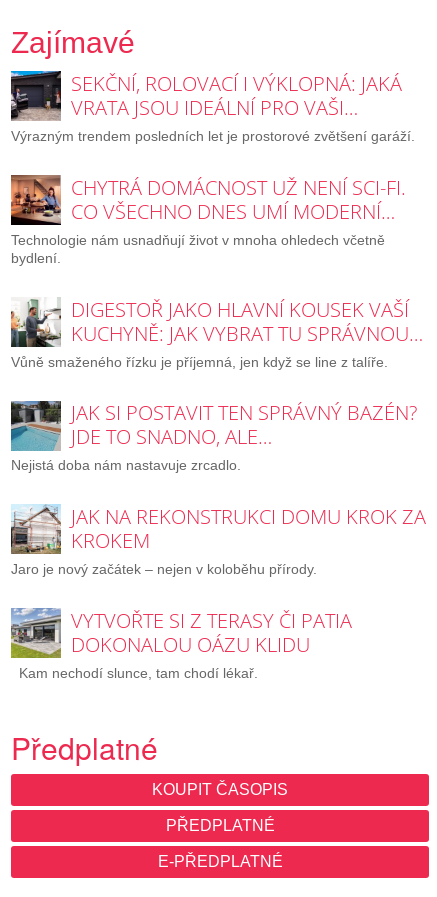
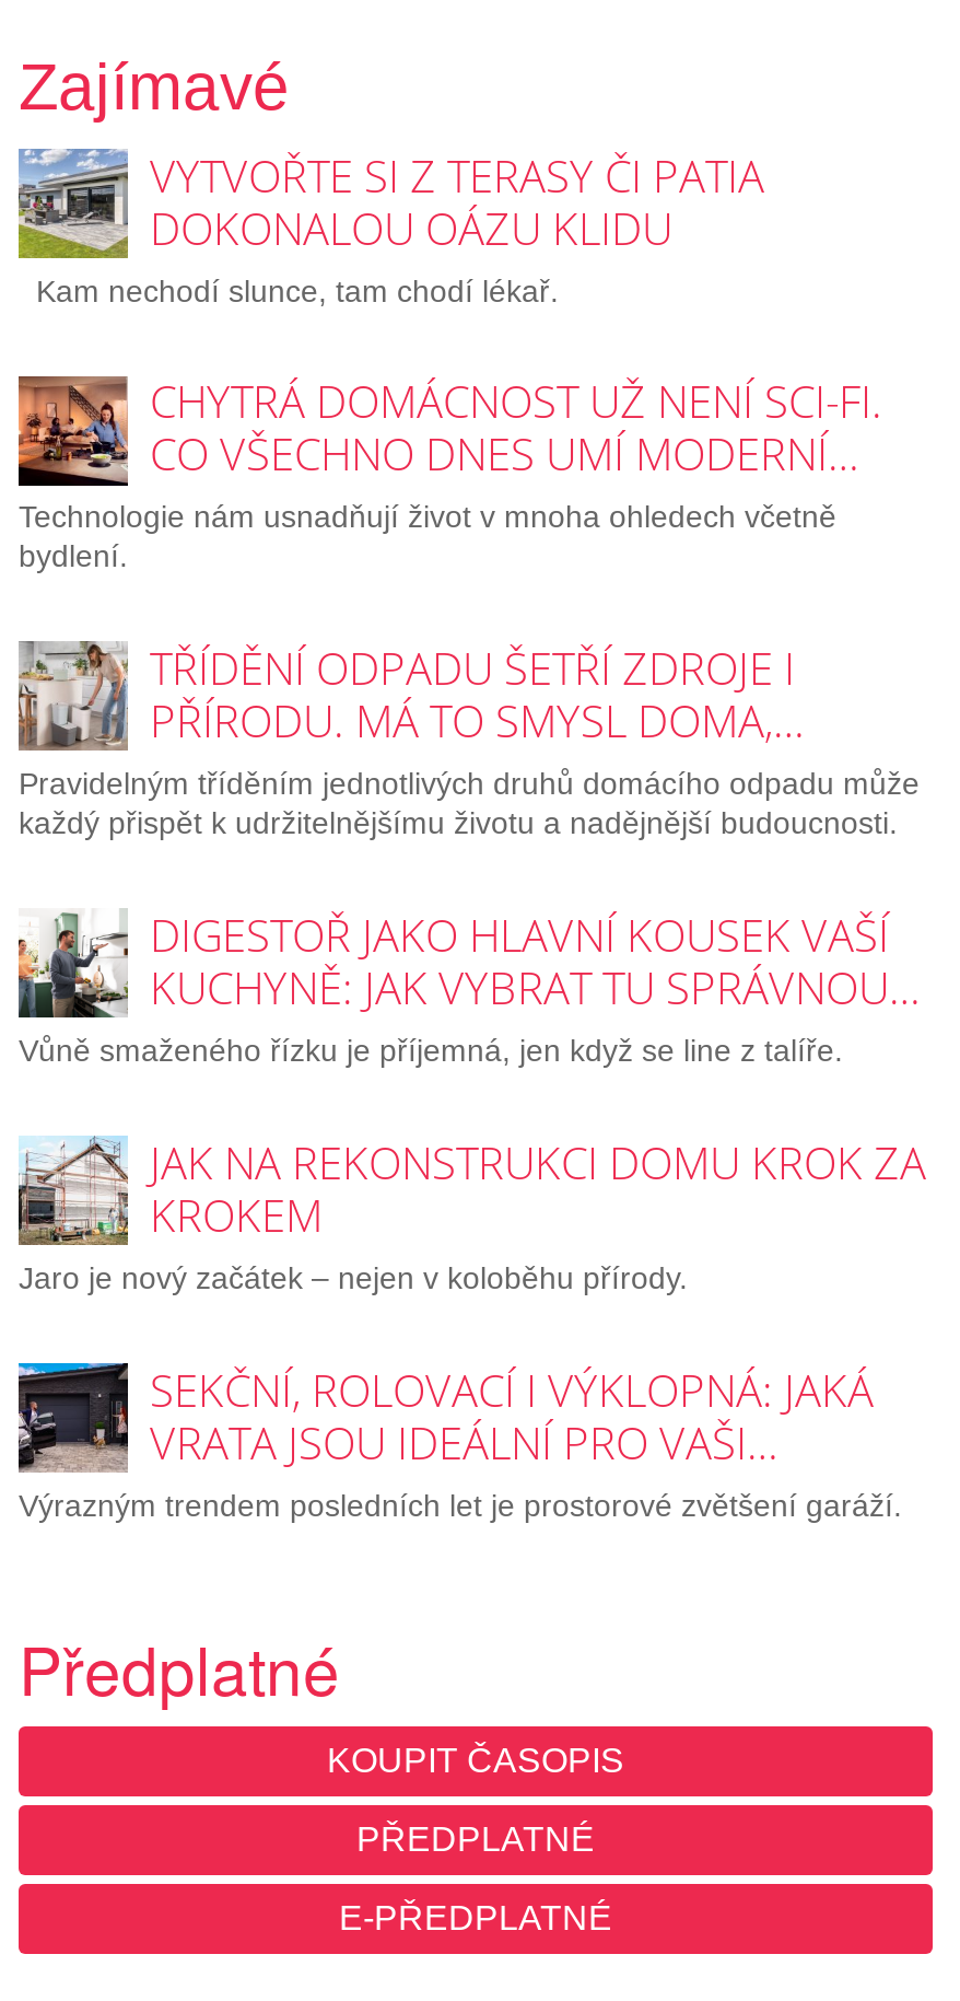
moved [10,70,415,144] -> [16,1360,902,1522]: [image] | SEKČNÍ, ROLOVACÍ I VÝKLOPNÁ: JAKÁ | VRATA JSOU IDEÁLNÍ PRO VAŠI… | Výrazným trendem posledních let je prostorové zvětšení garáží.
none -> [16,639,920,840] [image] | TŘÍDĚNÍ ODPADU ŠETŘÍ ZDROJE I | PŘÍRODU. MÁ TO SMYSL DOMA,… | Pravidelným tříděním jednotlivých druhů domácího odpadu může | každý přispět k udržitelnějšímu životu a nadějnější budoucnosti.
moved [9,296,423,370] -> [14,906,920,1068]: [image] | DIGESTOŘ JAKO HLAVNÍ KOUSEK VAŠÍ | KUCHYNĚ: JAK VYBRAT TU SPRÁVNOU… | Vůně smaženého řízku je příjemná, jen když se line z talíře.
[10,399,417,473] [image] | JAK SI POSTAVIT TEN SPRÁVNÝ BAZÉN? | JDE TO SNADNO, ALE… | Nejistá doba nám nastavuje zrcadlo. -> none
moved [10,607,352,681] -> [16,146,764,307]: [image] | VYTVOŘTE SI Z TERASY ČI PATIA | DOKONALOU OÁZU KLIDU | Kam nechodí slunce, tam chodí lékař.

